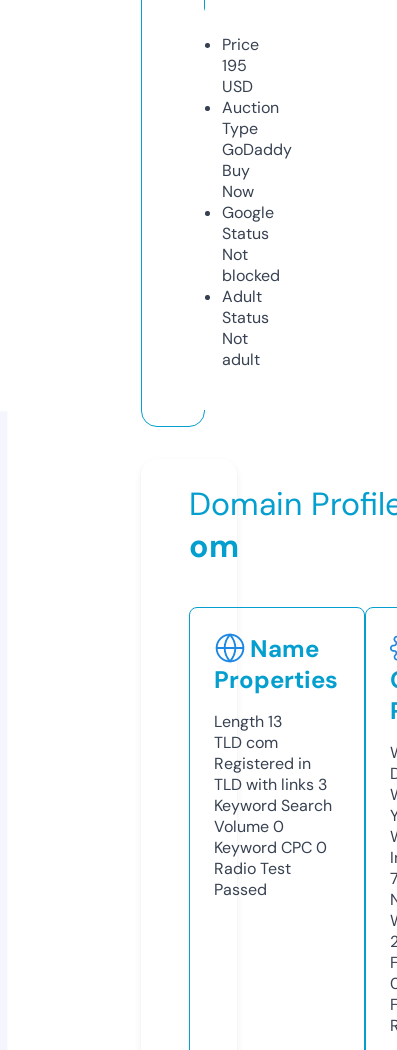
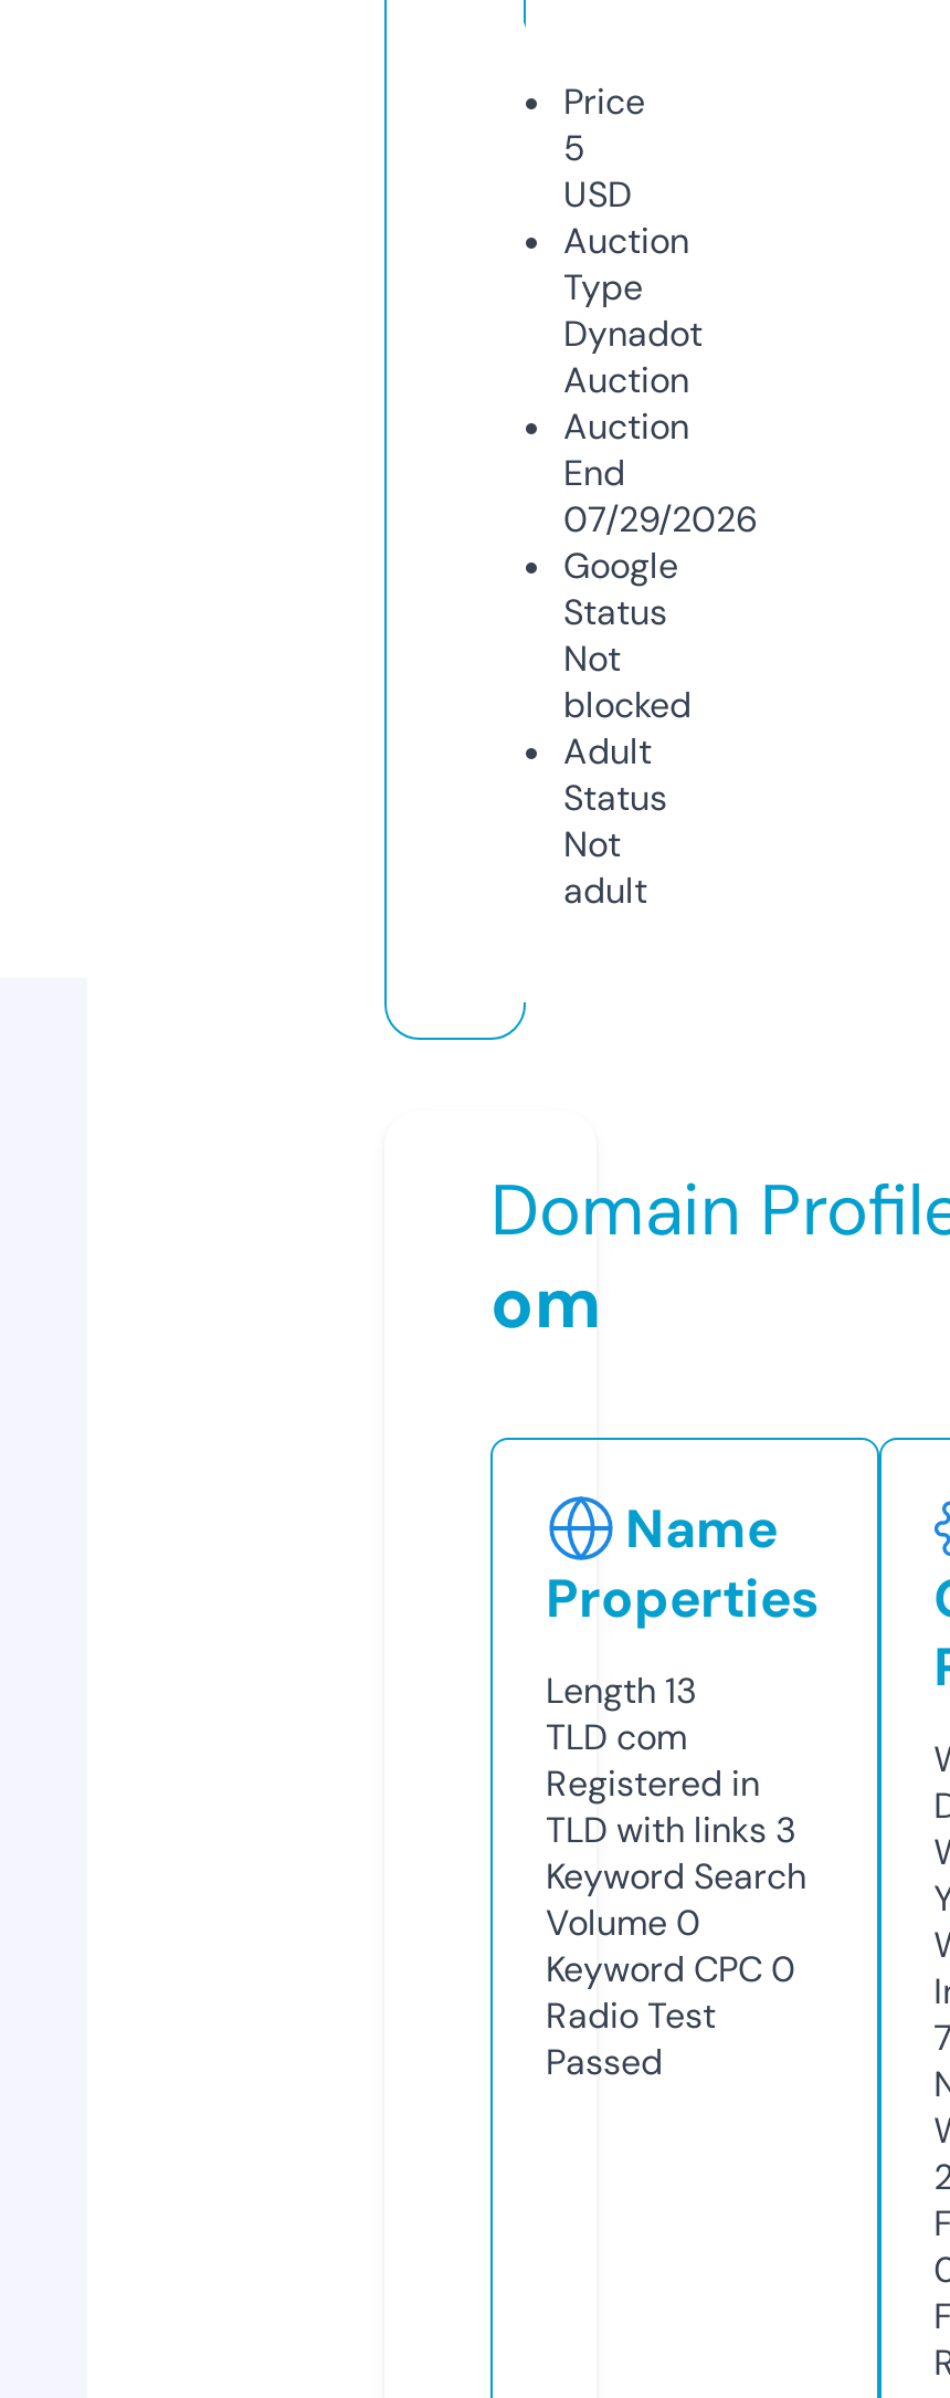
[222,55,247,76] 195 -> [563,124,585,171] 5
[222,139,292,202] GoDaddy | Buy | Now -> [563,310,758,542] Dynadot | Auction | Auction | End | 07/29/2026

